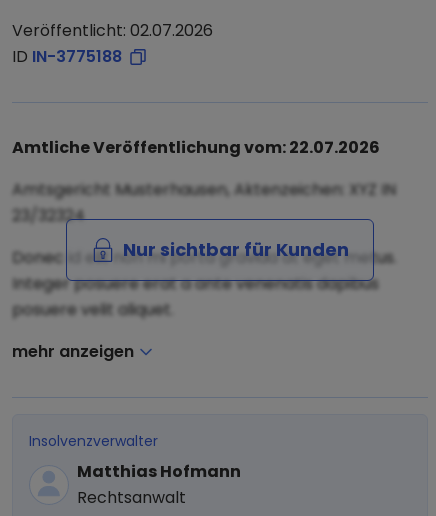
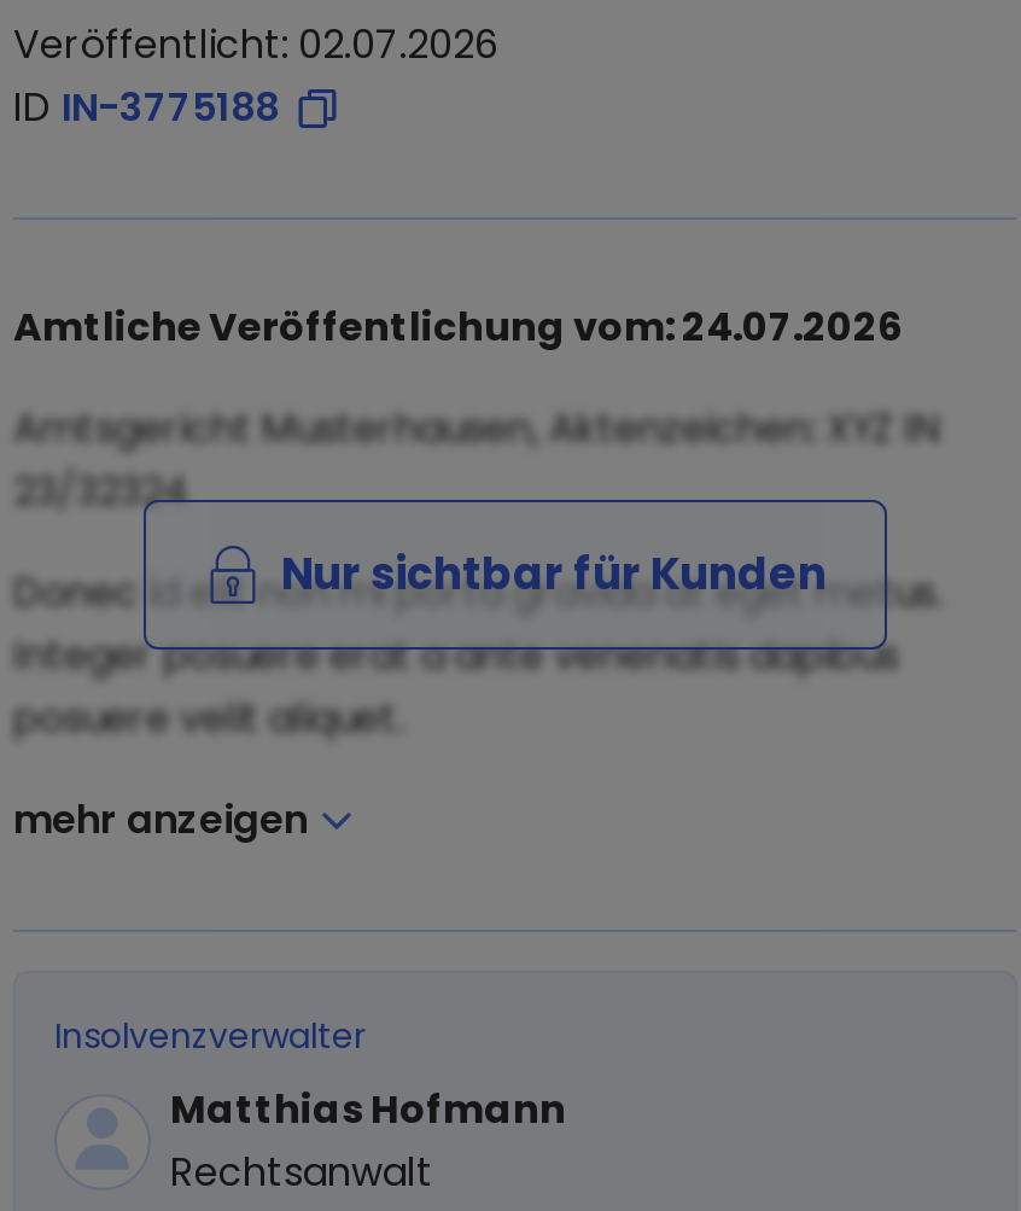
[12,136,380,159] Amtliche Veröffentlichung vom: 22.07.2026 -> [13,299,904,355] Amtliche Veröffentlichung vom: 24.07.2026

